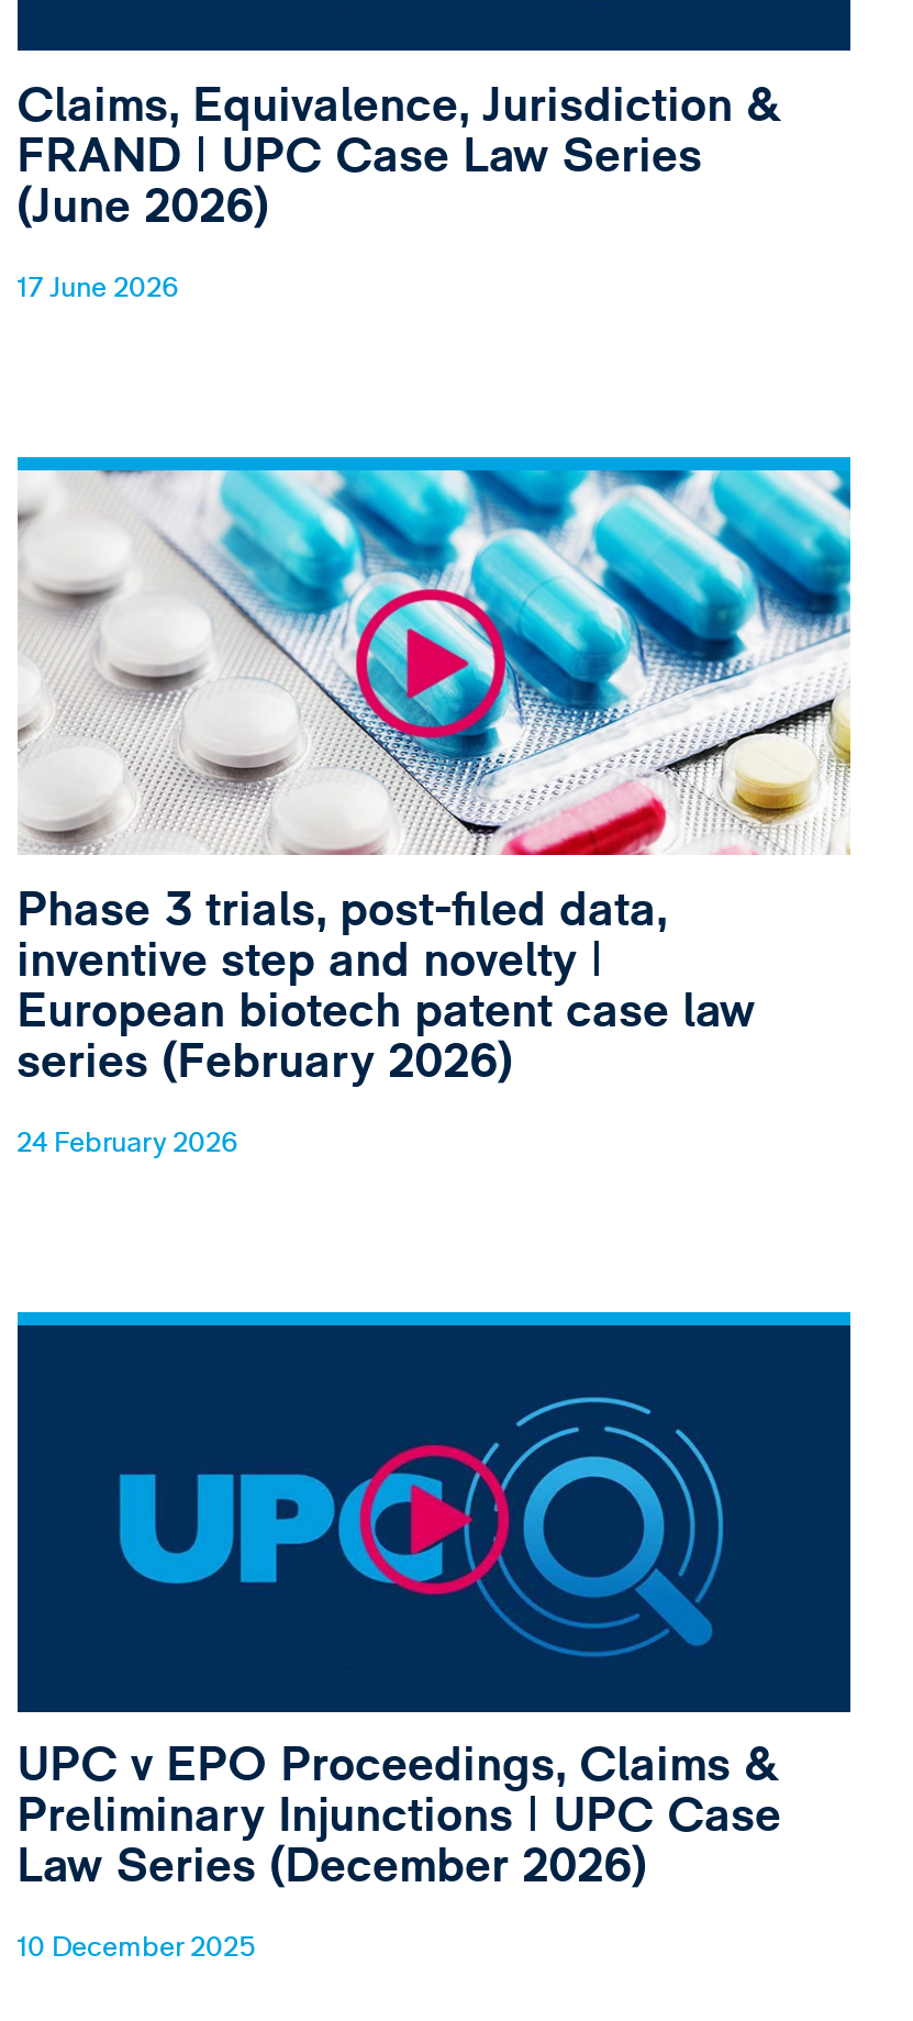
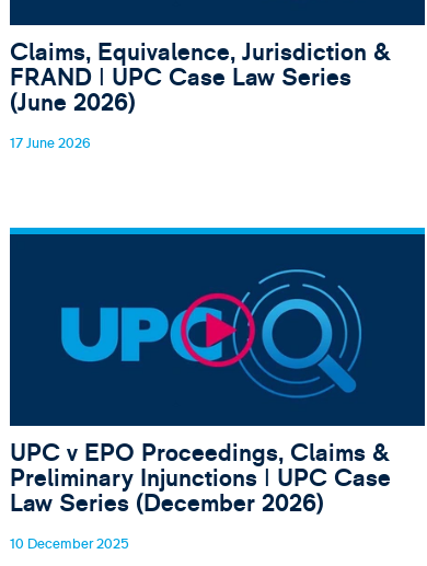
[17,468,853,1160] [image] | Phase 3 trials, post-filed data, | inventive step and novelty ǀ | European biotech patent case law | series (February 2026) | 24 February 2026 -> none

